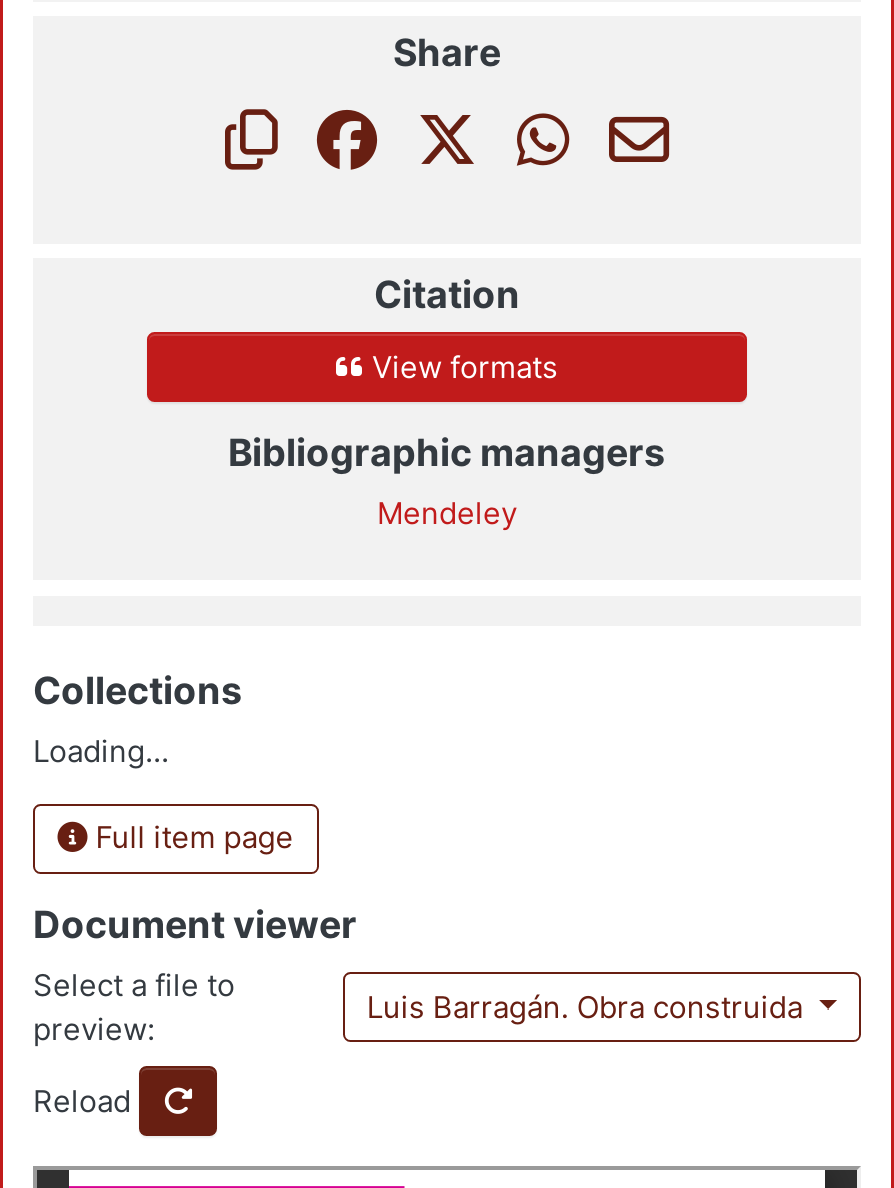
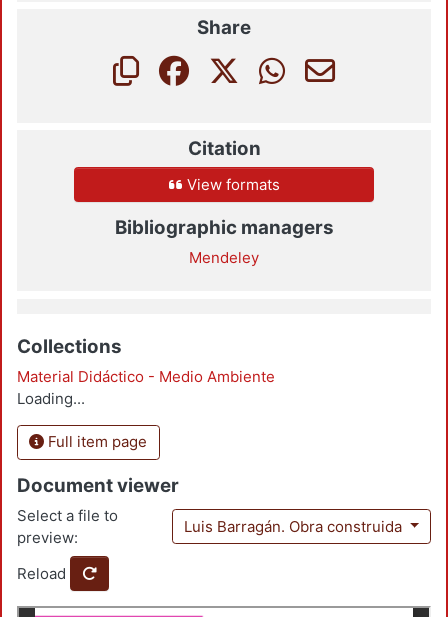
none -> [17,367,275,386] Material Didáctico - Medio Ambiente

